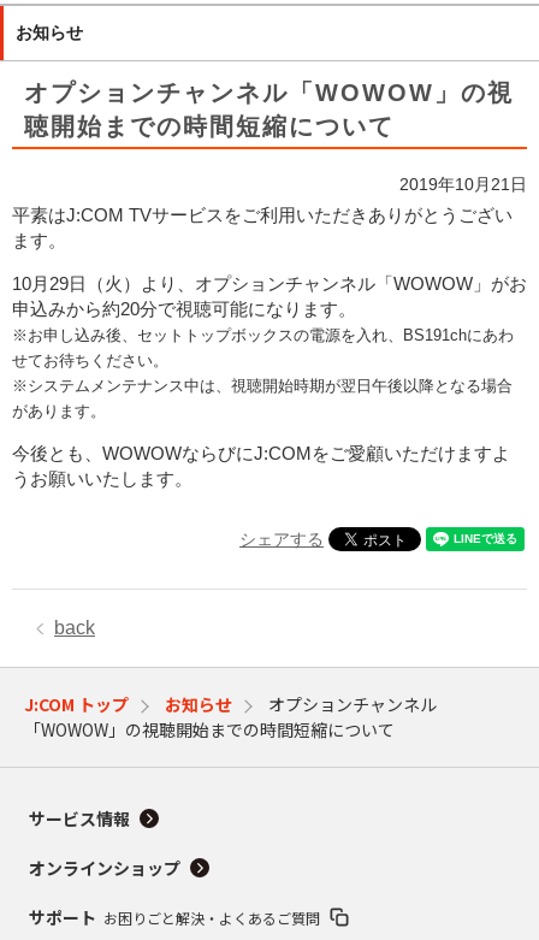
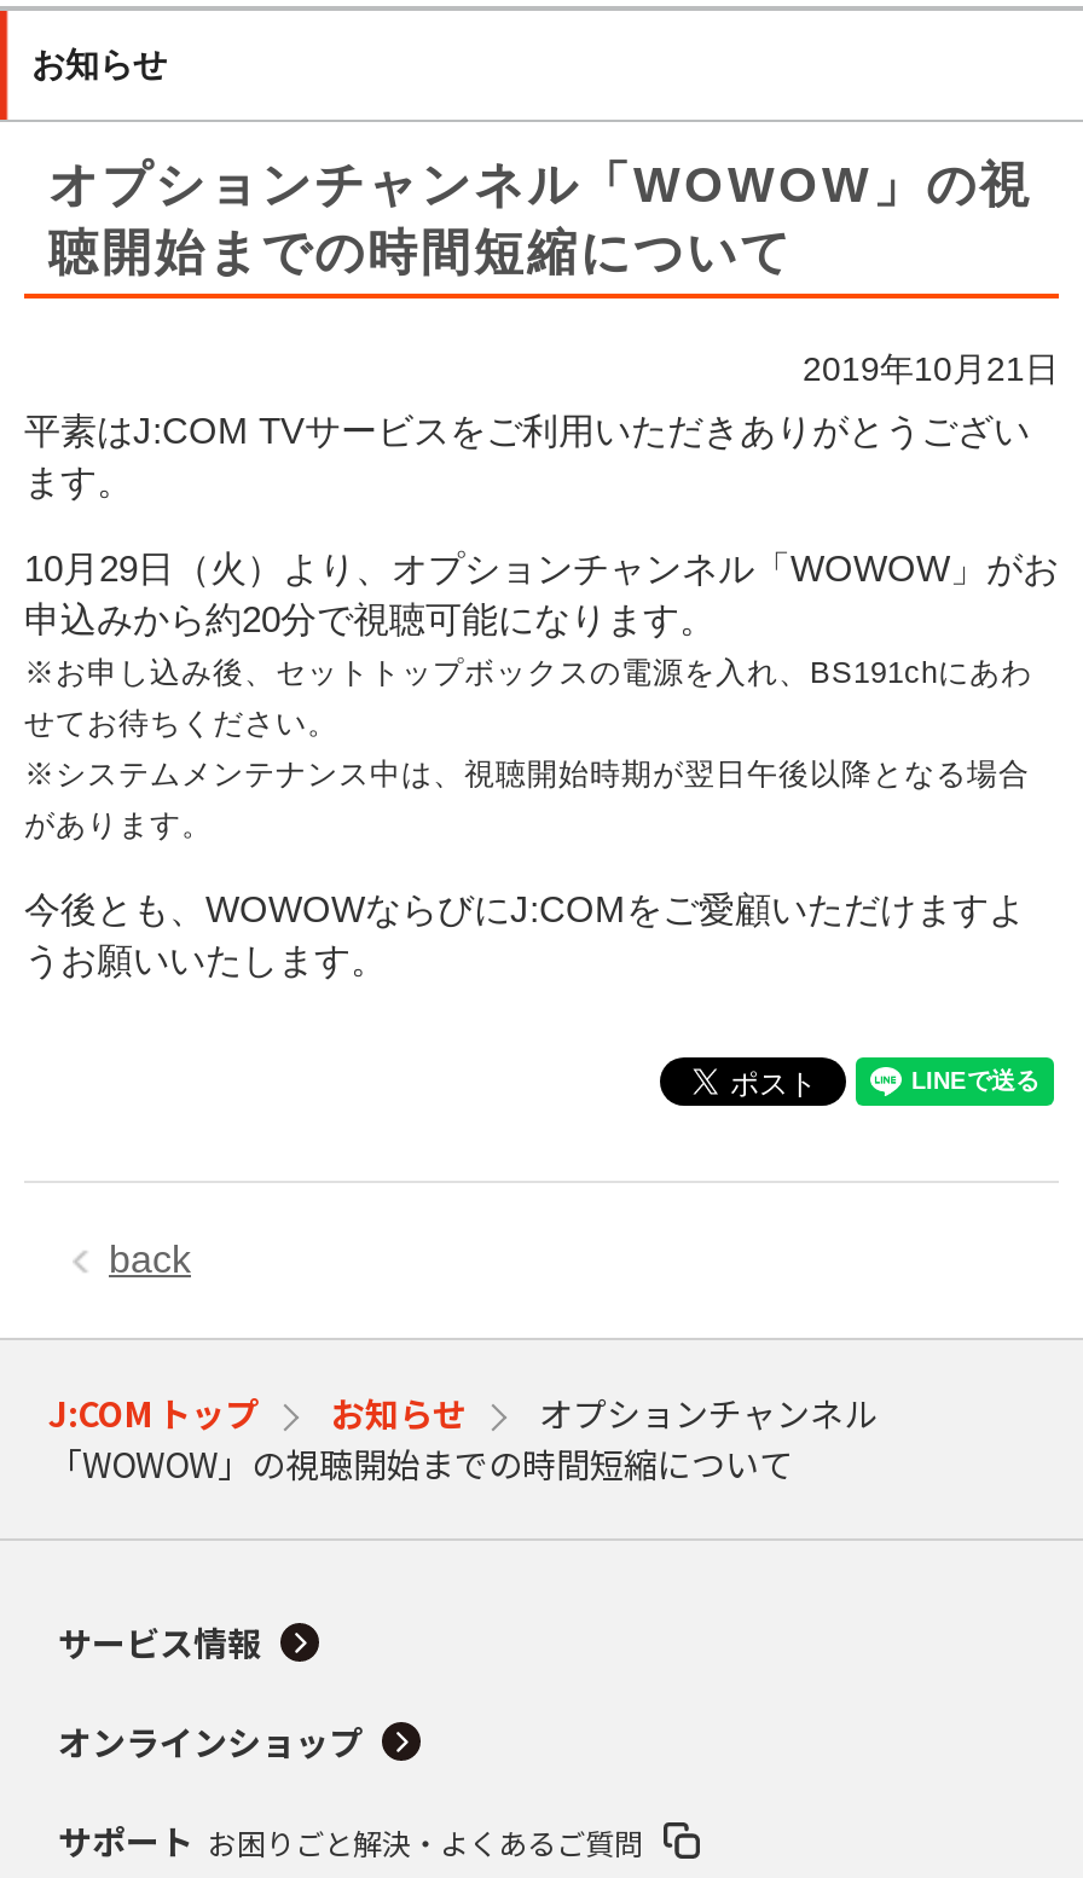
[239,530,324,549] シェアする -> none

